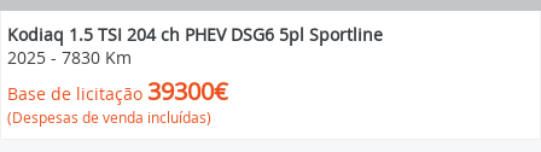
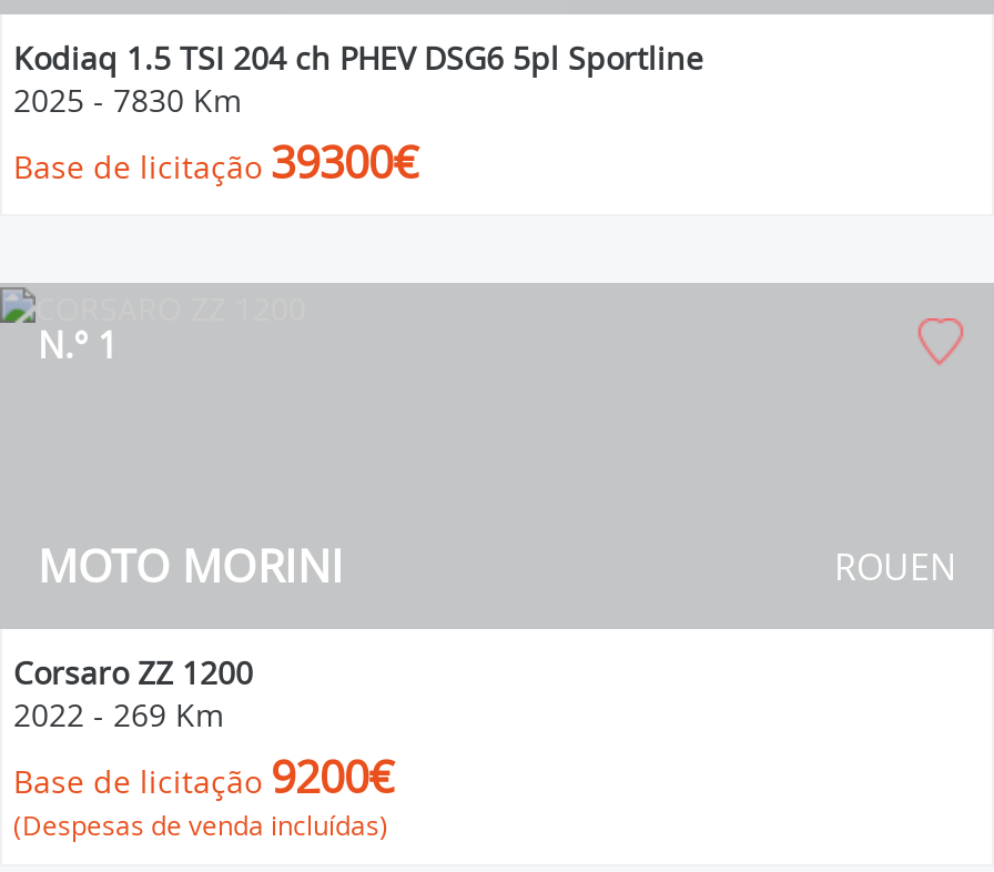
none -> [13,543,956,807] ROUEN | Corsaro ZZ 1200 | 2022 - 269 Km | Base de licitação 9200€
none -> [38,536,344,596] MOTO MORINI
none -> [38,321,118,369] N.° 1

